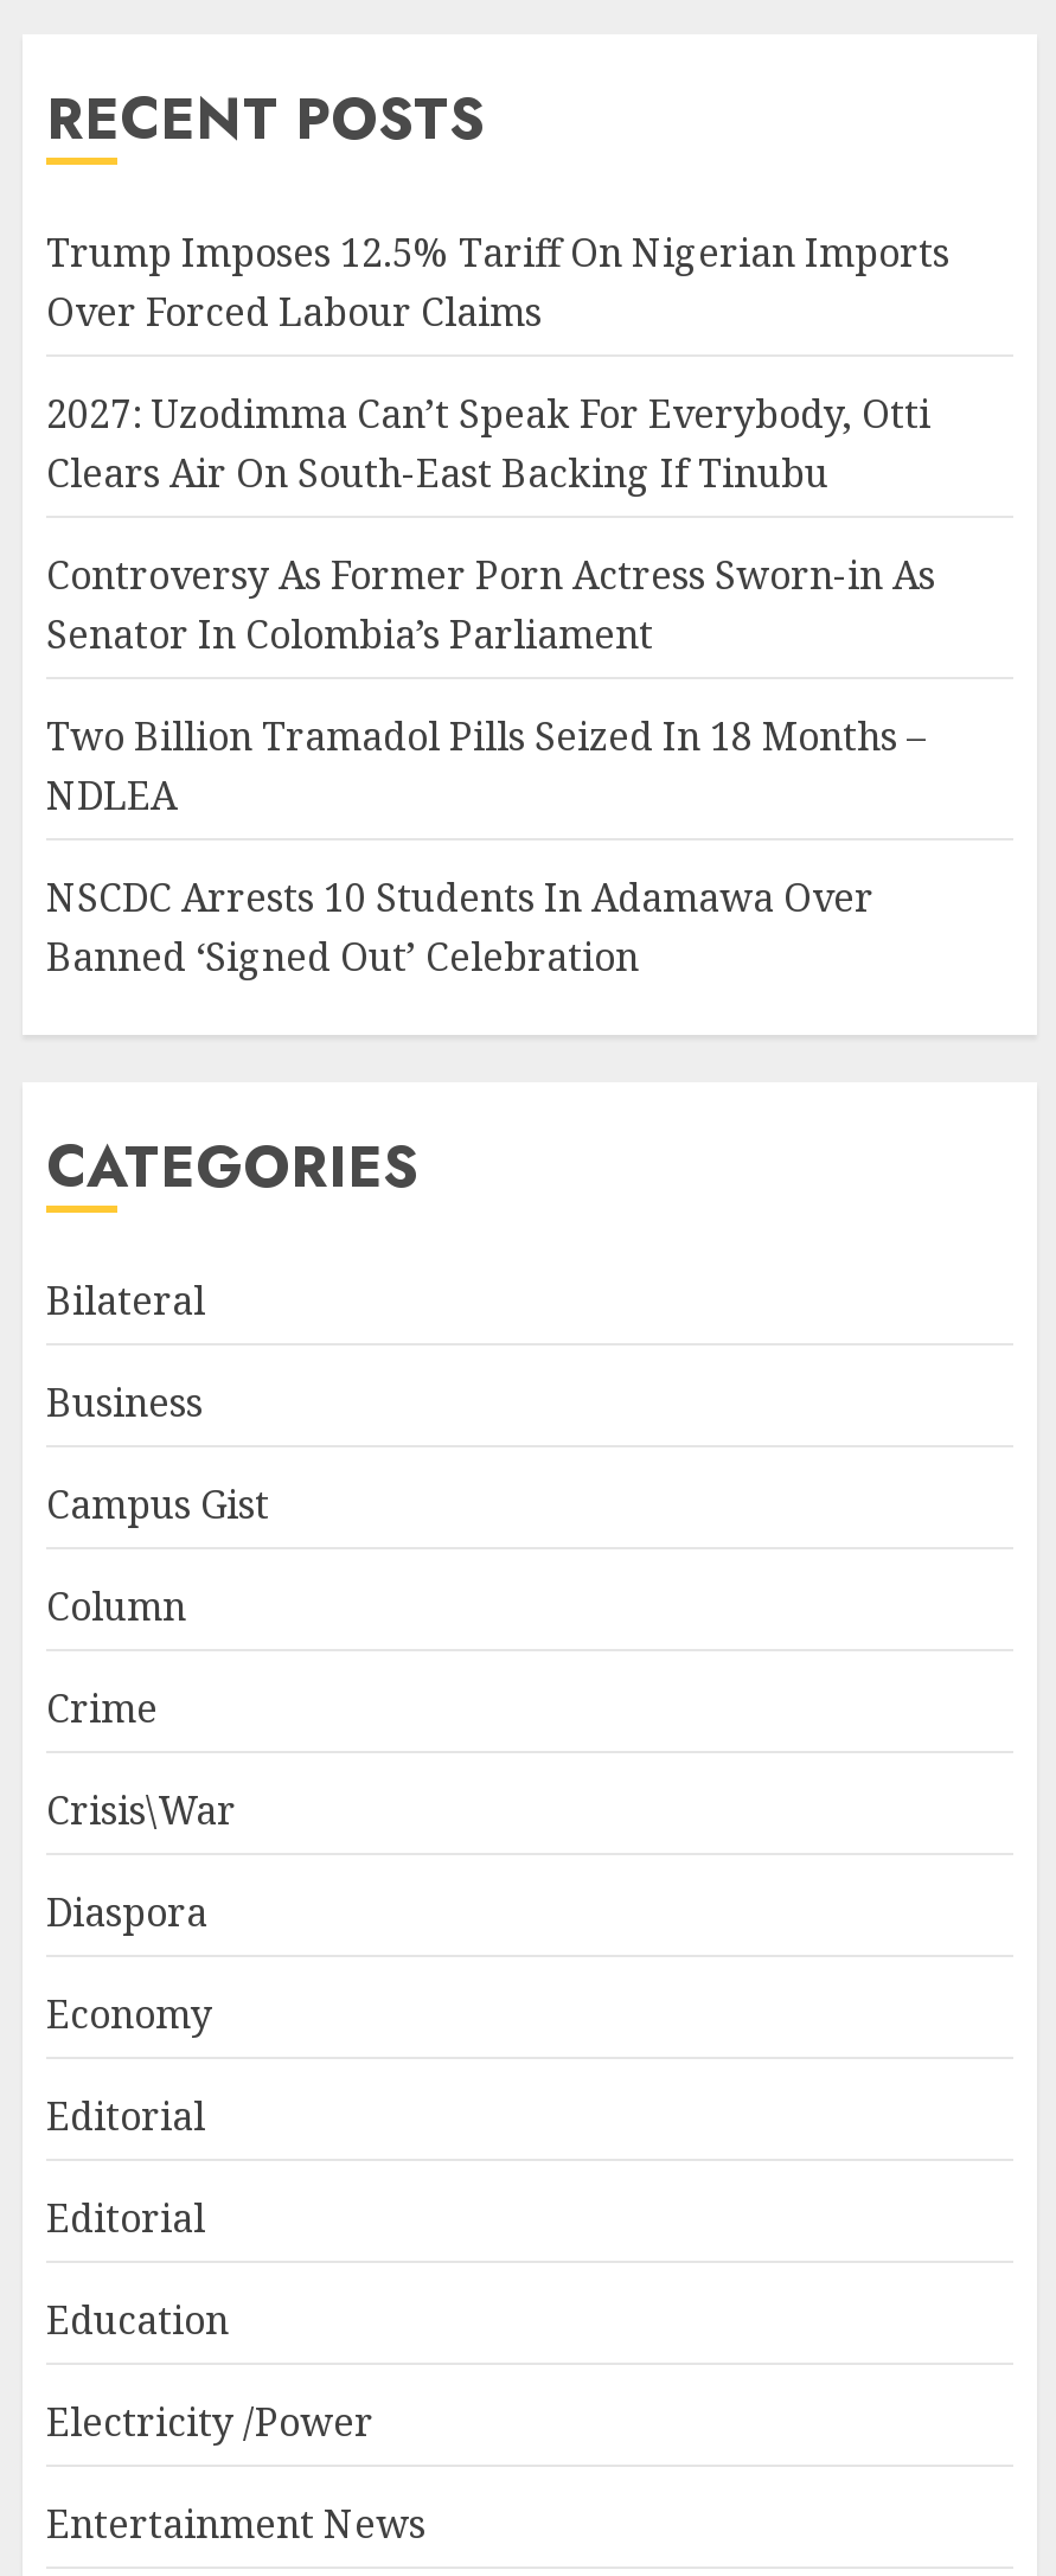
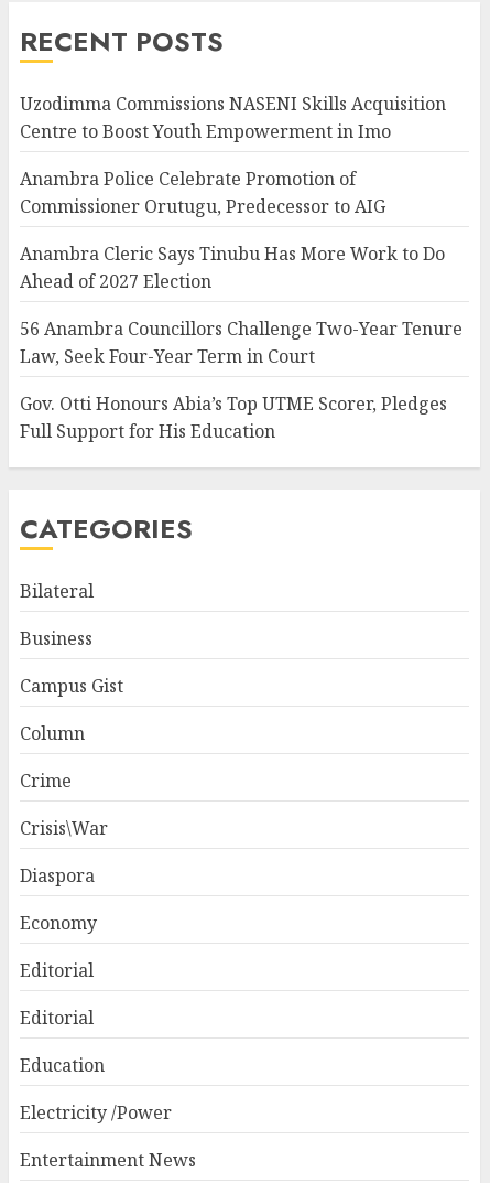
[46,227,949,338] Trump Imposes 12.5% Tariff On Nigerian Imports | Over Forced Labour Claims -> [20,92,446,144] Uzodimma Commissions NASENI Skills Acquisition | Centre to Boost Youth Empowerment in Imo
[46,388,930,500] 2027: Uzodimma Can’t Speak For Everybody, Otti | Clears Air On South-East Backing If Tinubu -> [20,167,385,219] Anambra Police Celebrate Promotion of | Commissioner Orutugu, Predecessor to AIG
[46,549,935,661] Controversy As Former Porn Actress Sworn-in As | Senator In Colombia’s Parliament -> [20,242,445,293] Anambra Cleric Says Tinubu Has More Work to Do | Ahead of 2027 Election
[46,711,926,822] Two Billion Tramadol Pills Seized In 18 Months – | NDLEA -> [20,317,462,368] 56 Anambra Councillors Challenge Two-Year Tenure | Law, Seek Four-Year Term in Court
[46,872,873,983] NSCDC Arrests 10 Students In Adamawa Over | Banned ‘Signed Out’ Celebration -> [20,392,447,443] Gov. Otti Honours Abia’s Top UTME Scorer, Pledges | Full Support for His Education

